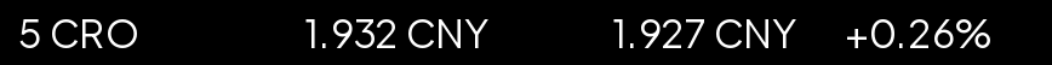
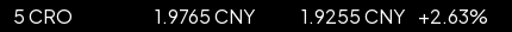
[304,7,993,58] 1.932 CNY | 1.927 CNY | +0.26% -> [155,4,488,29] 1.9765 CNY | 1.9255 CNY +2.63%

